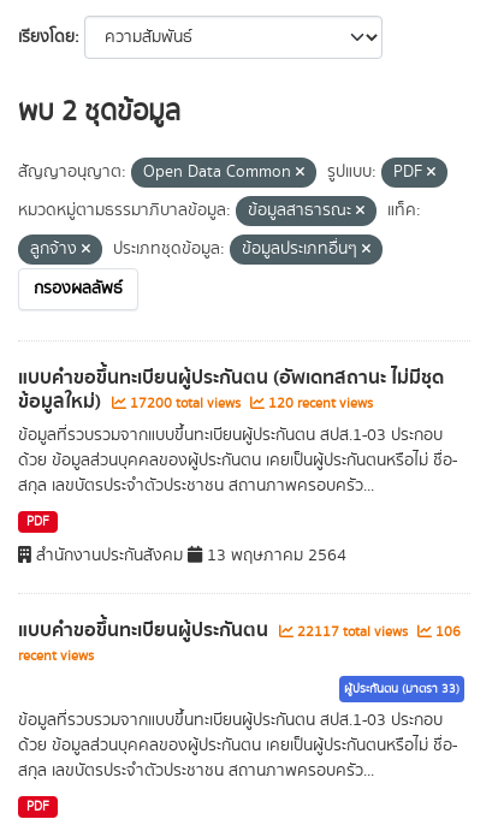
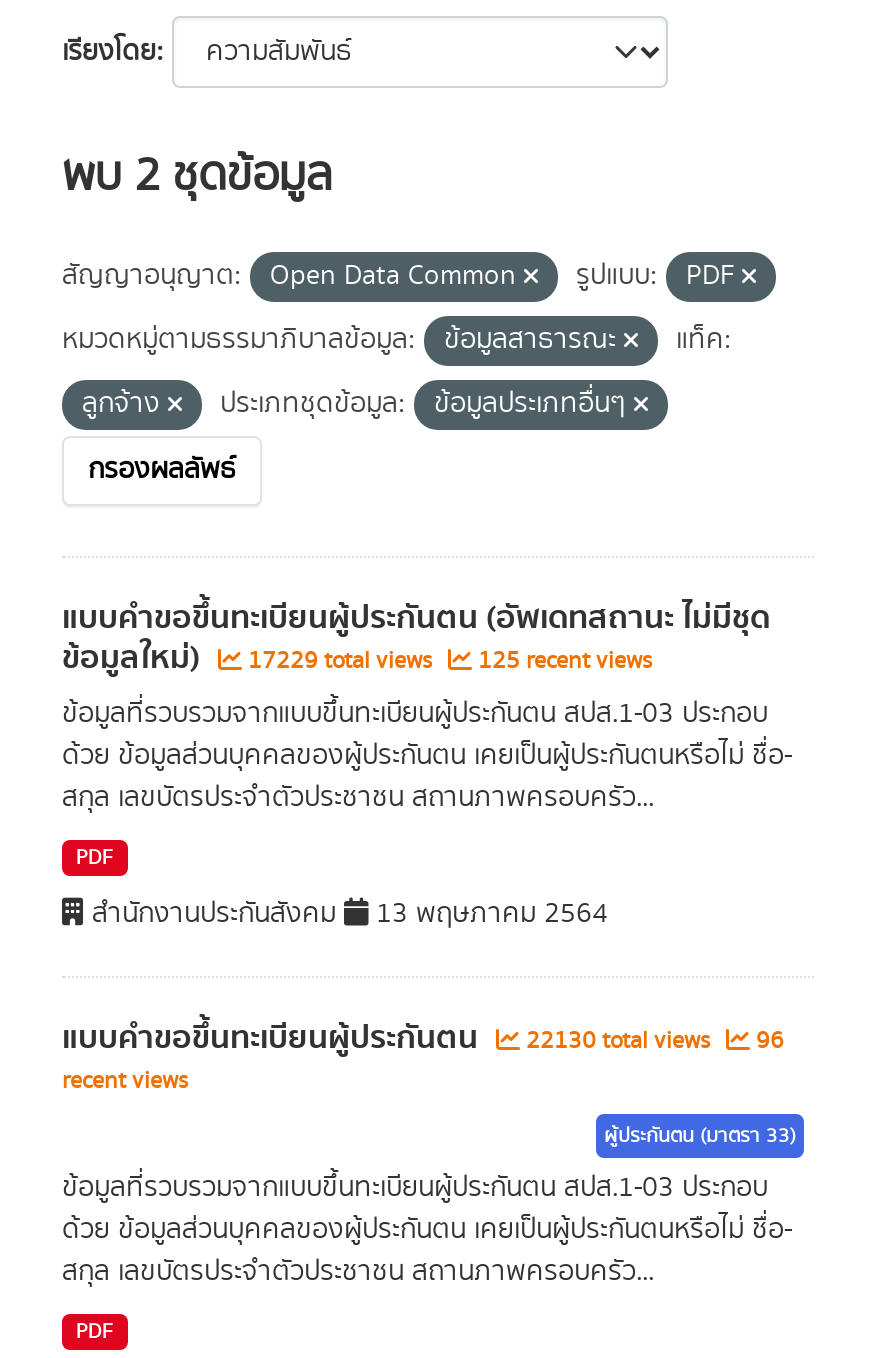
[126,393,244,414] 17200 total views -> [242,644,438,678] 17229 total views
[265,393,373,414] 120 recent views -> [472,644,652,678] 125 recent views
[294,622,411,642] 22117 total views -> [520,1024,716,1058] 22130 total views
[432,622,461,642] 106 -> [750,1024,784,1058] 96

